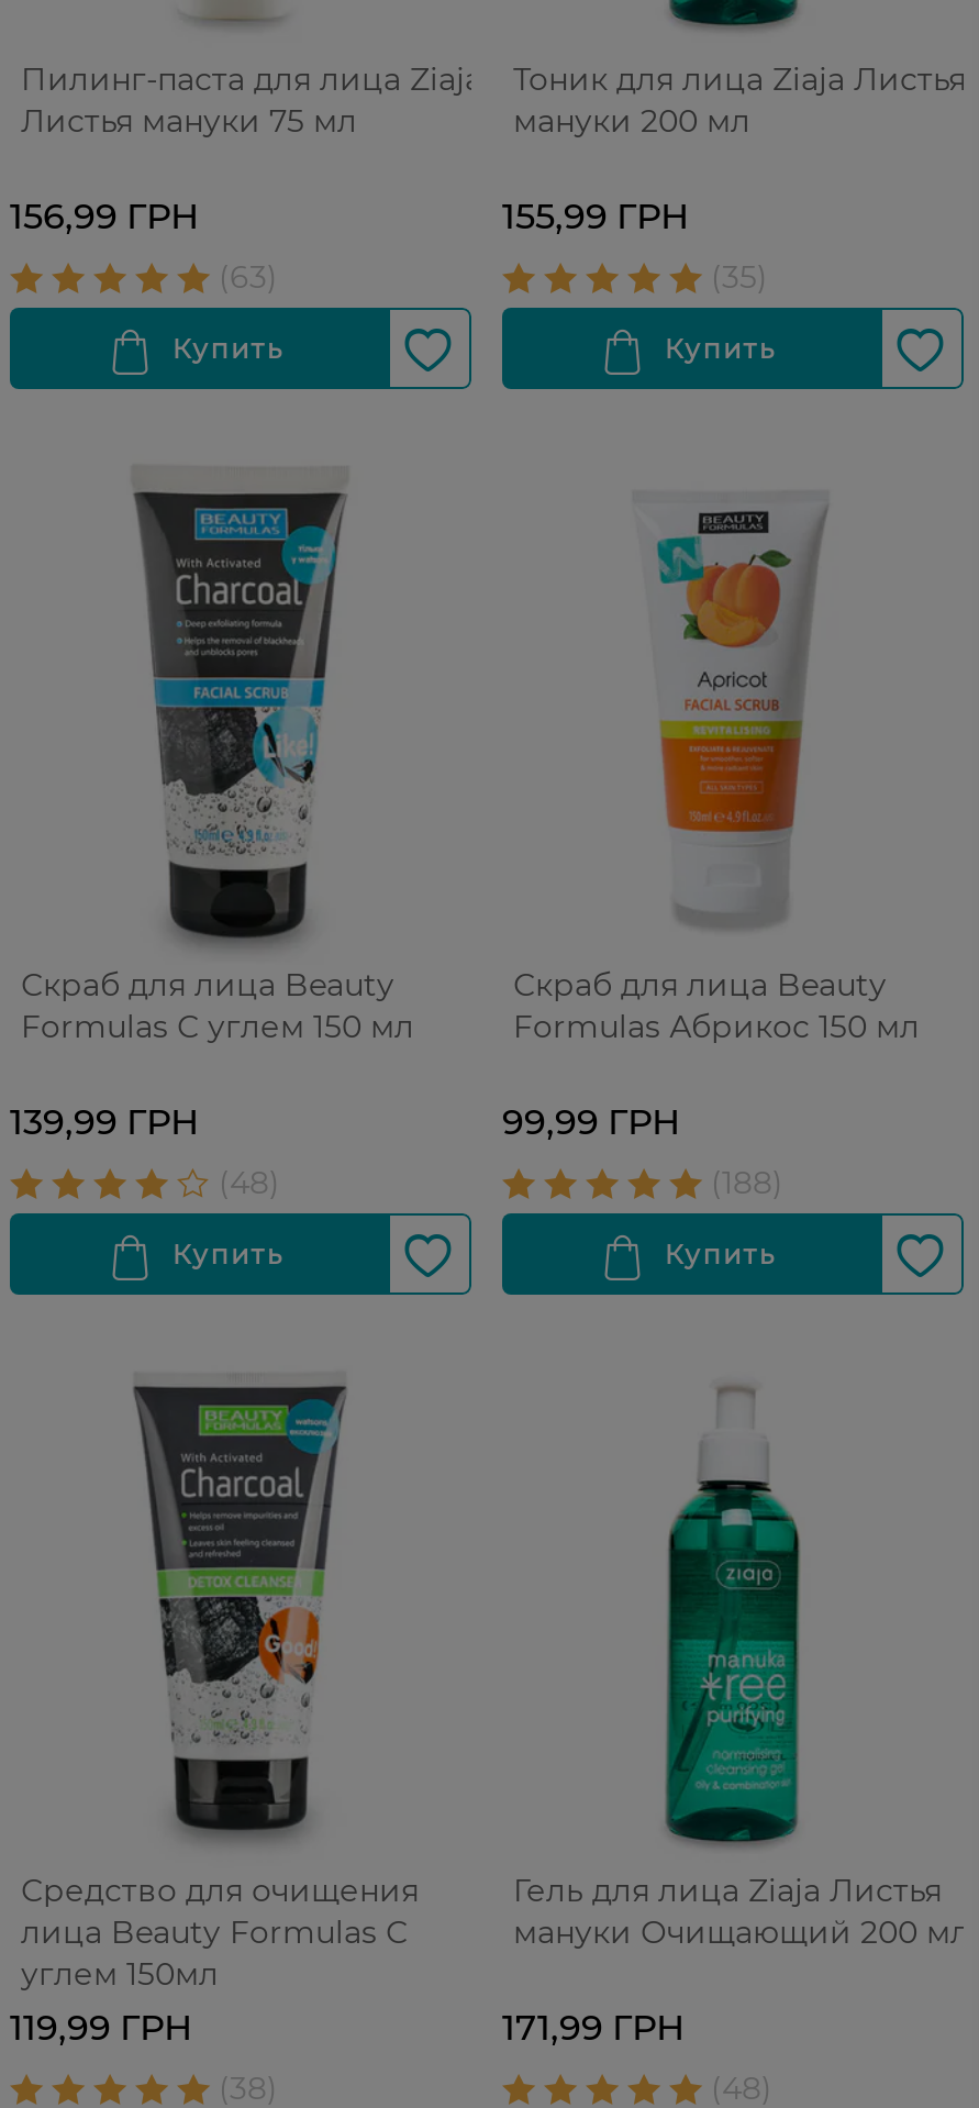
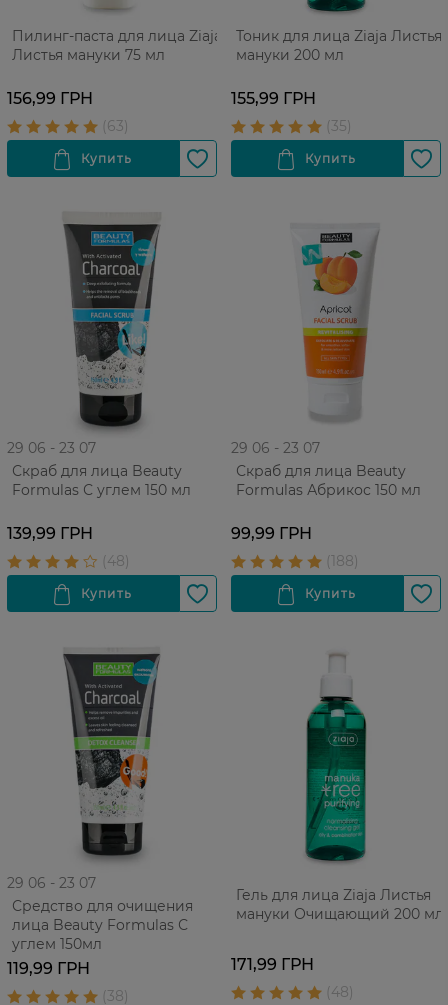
none -> [7,439,96,457] 29 06 - 23 07
none -> [231,439,320,457] 29 06 - 23 07
none -> [7,874,96,892] 29 06 - 23 07

